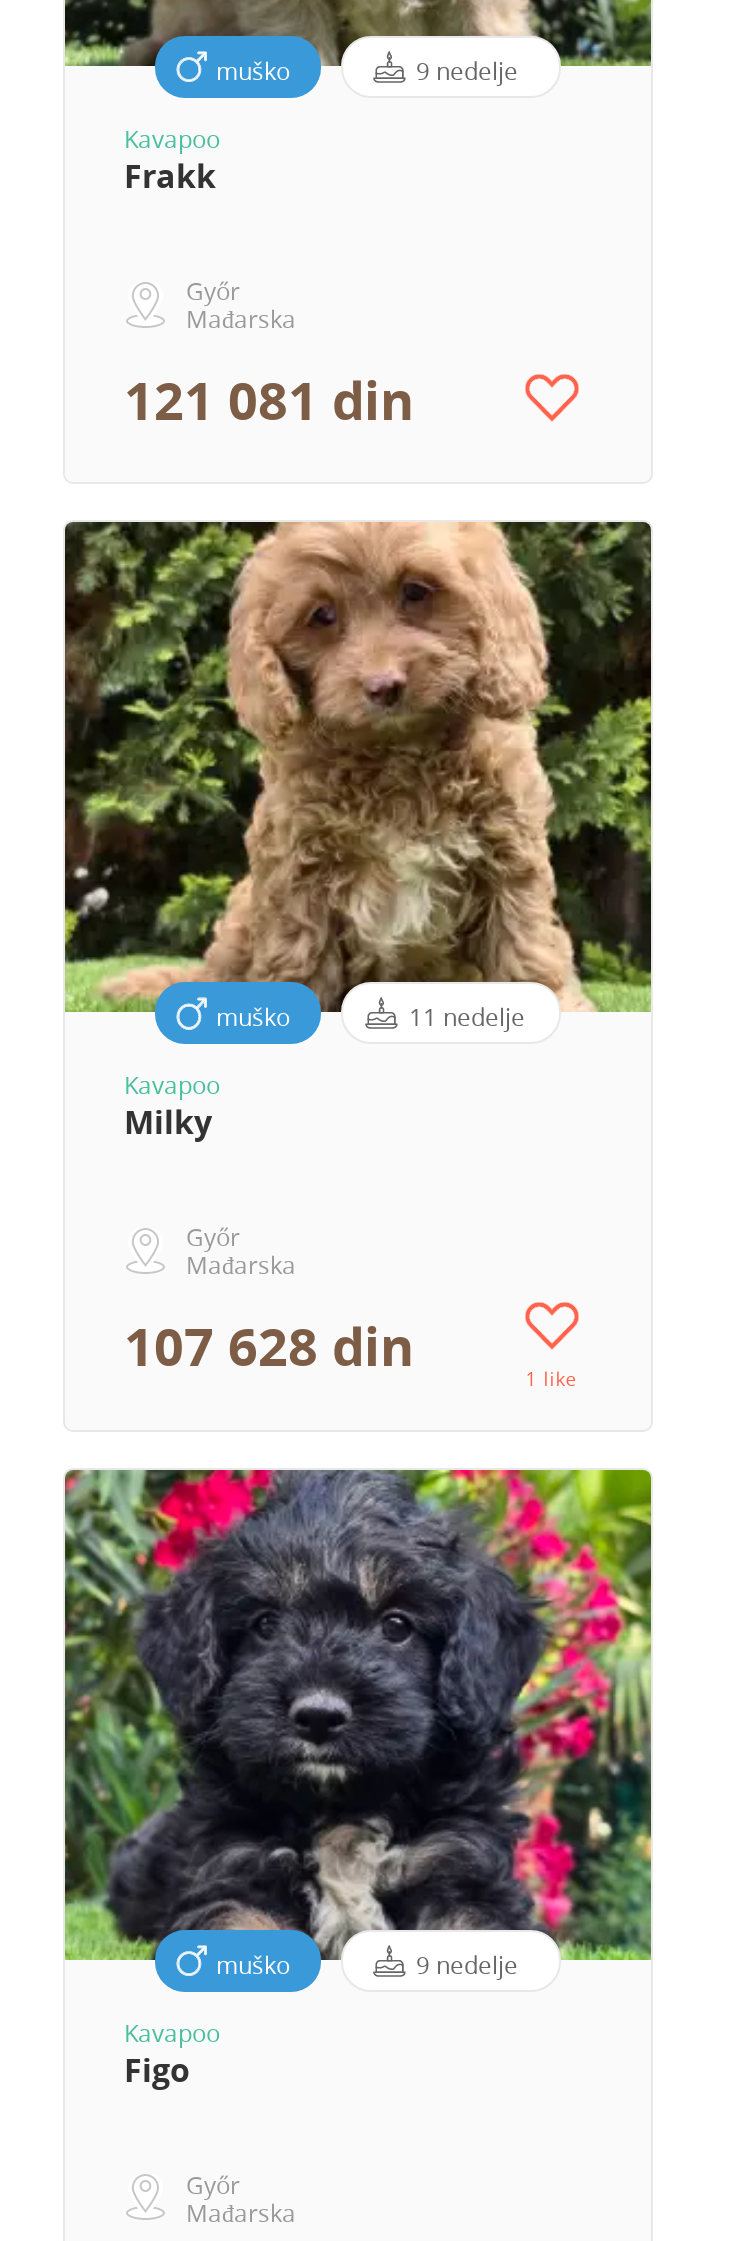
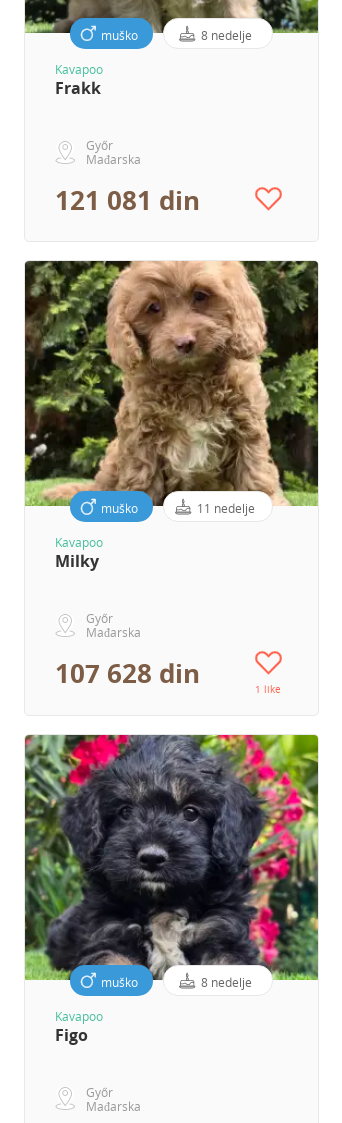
[416,54,518,86] 9 nedelje -> [200,27,251,43] 8 nedelje
[416,1948,518,1980] 9 nedelje -> [200,974,251,990] 8 nedelje

